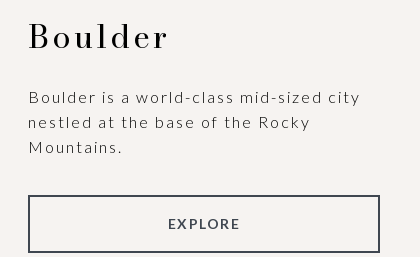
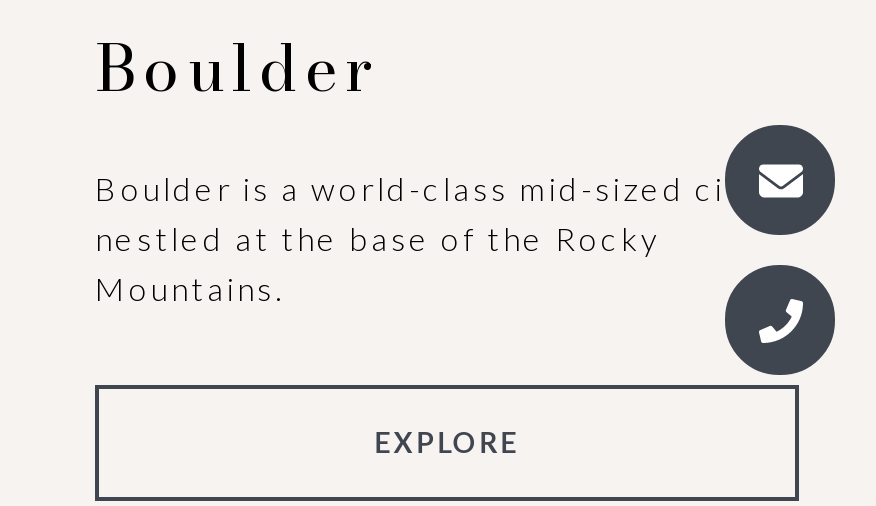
none -> [725,123,837,237] [image]
none -> [723,263,837,377] [image]

